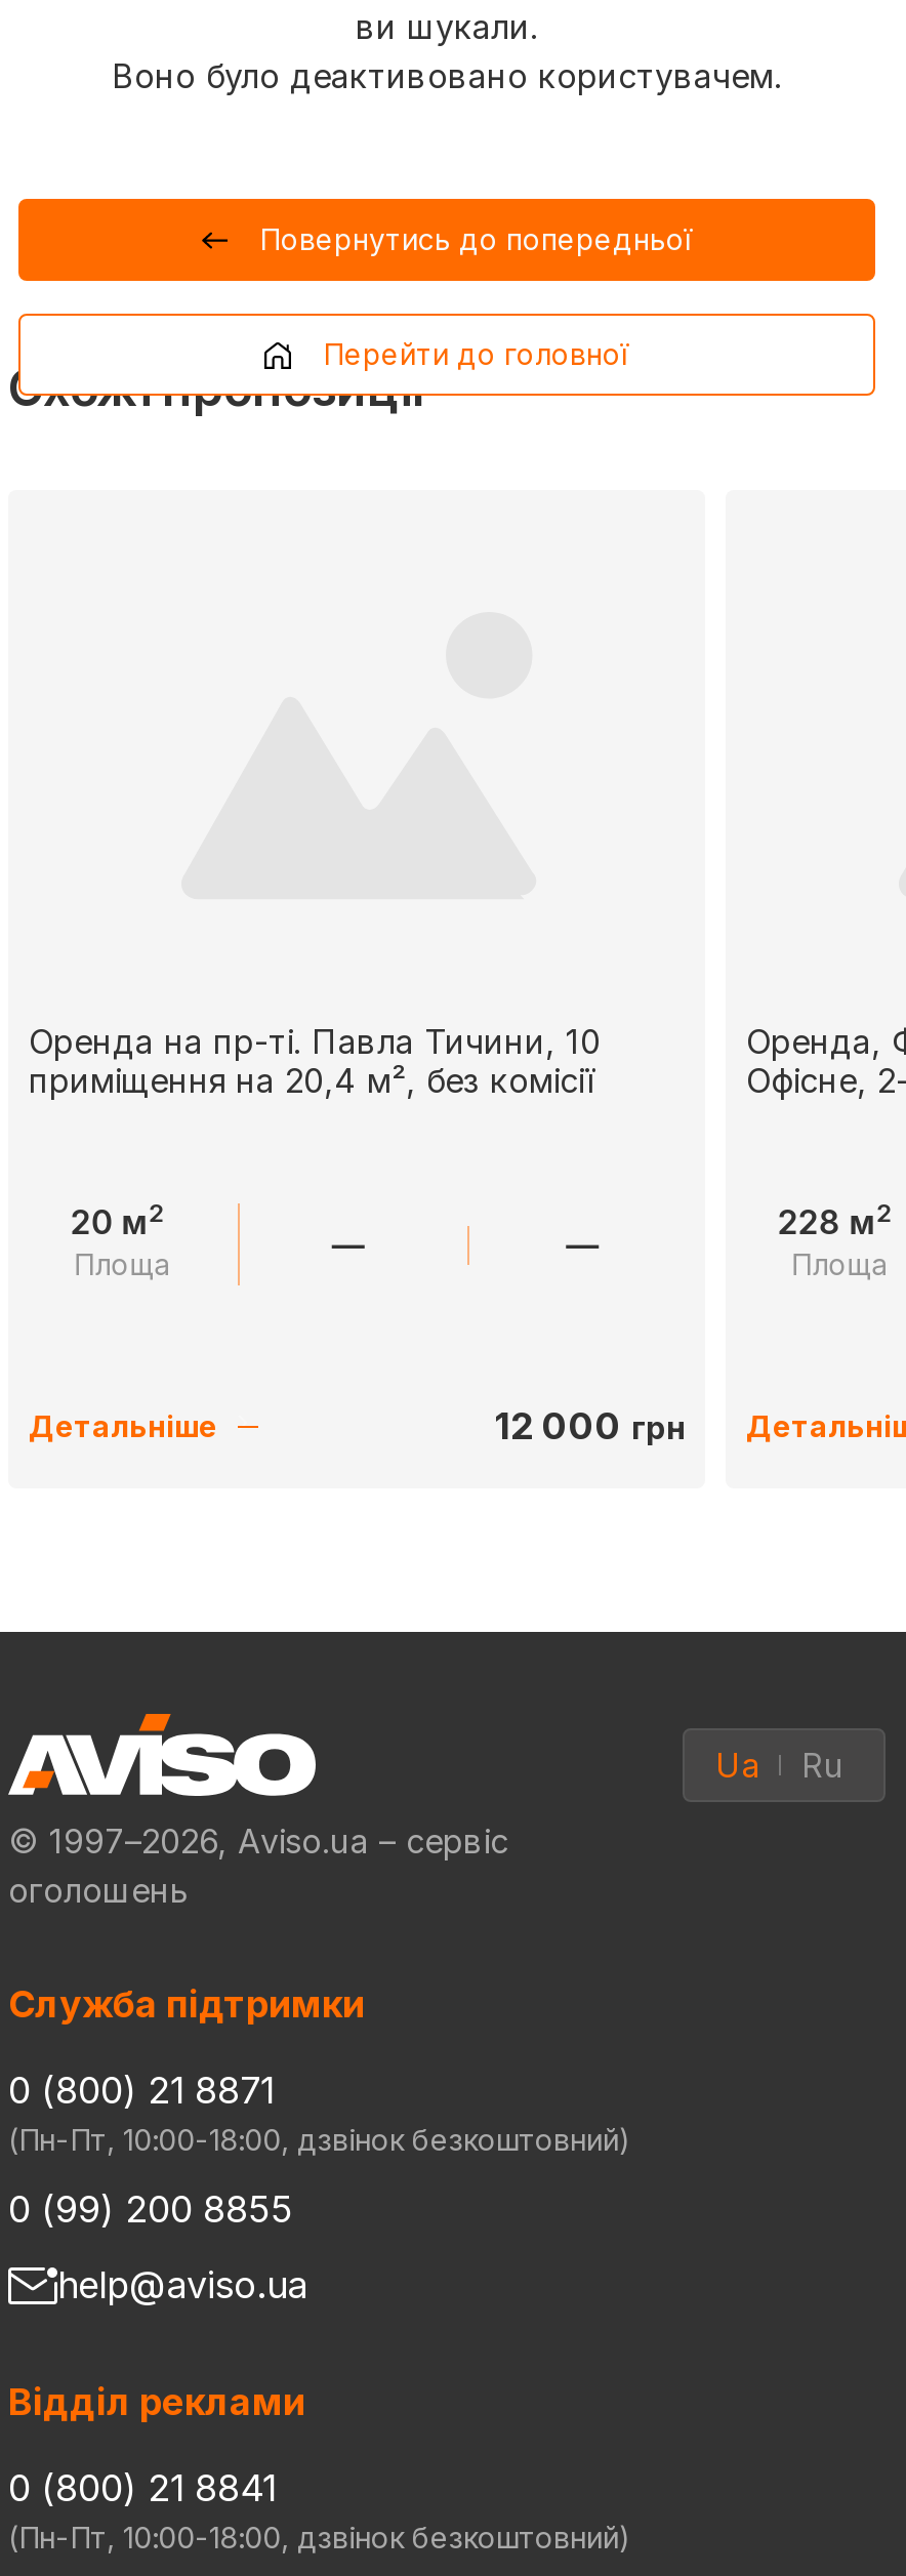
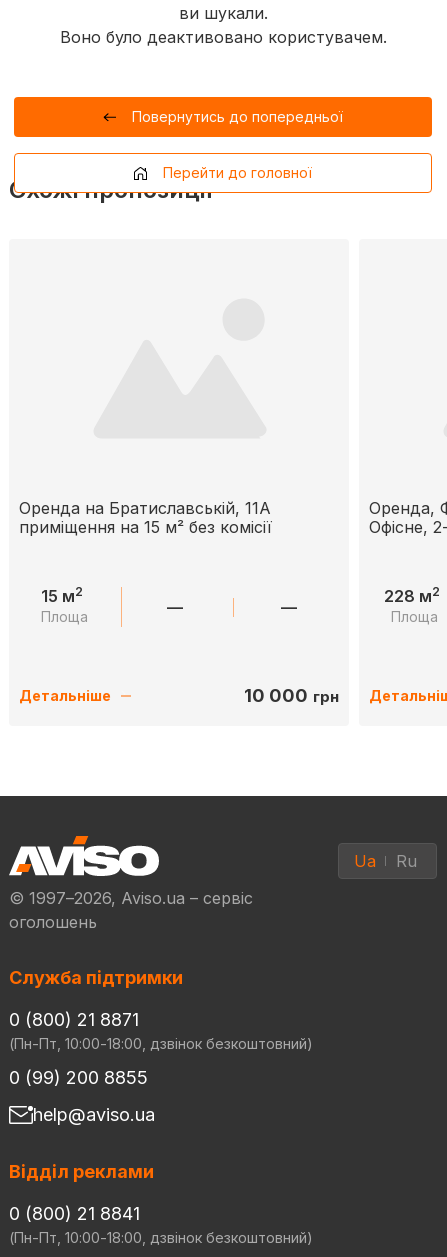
[29,1022,601,1102] Оренда на пр-ті. Павла Тичини, 10 | приміщення на 20,4 м², без комісії -> [19,498,272,537] Оренда на Братиславській, 11А | приміщення на 15 м² без комісії
[70,1198,165,1243] 20 м2 -> [41,584,83,606] 15 м2
[494,1404,685,1447] 12 000 грн -> [244,685,339,706] 10 000 грн

